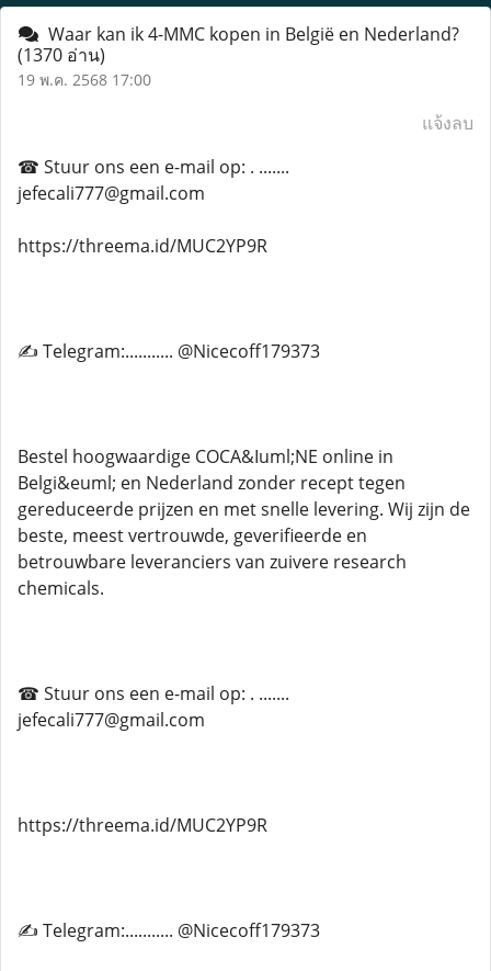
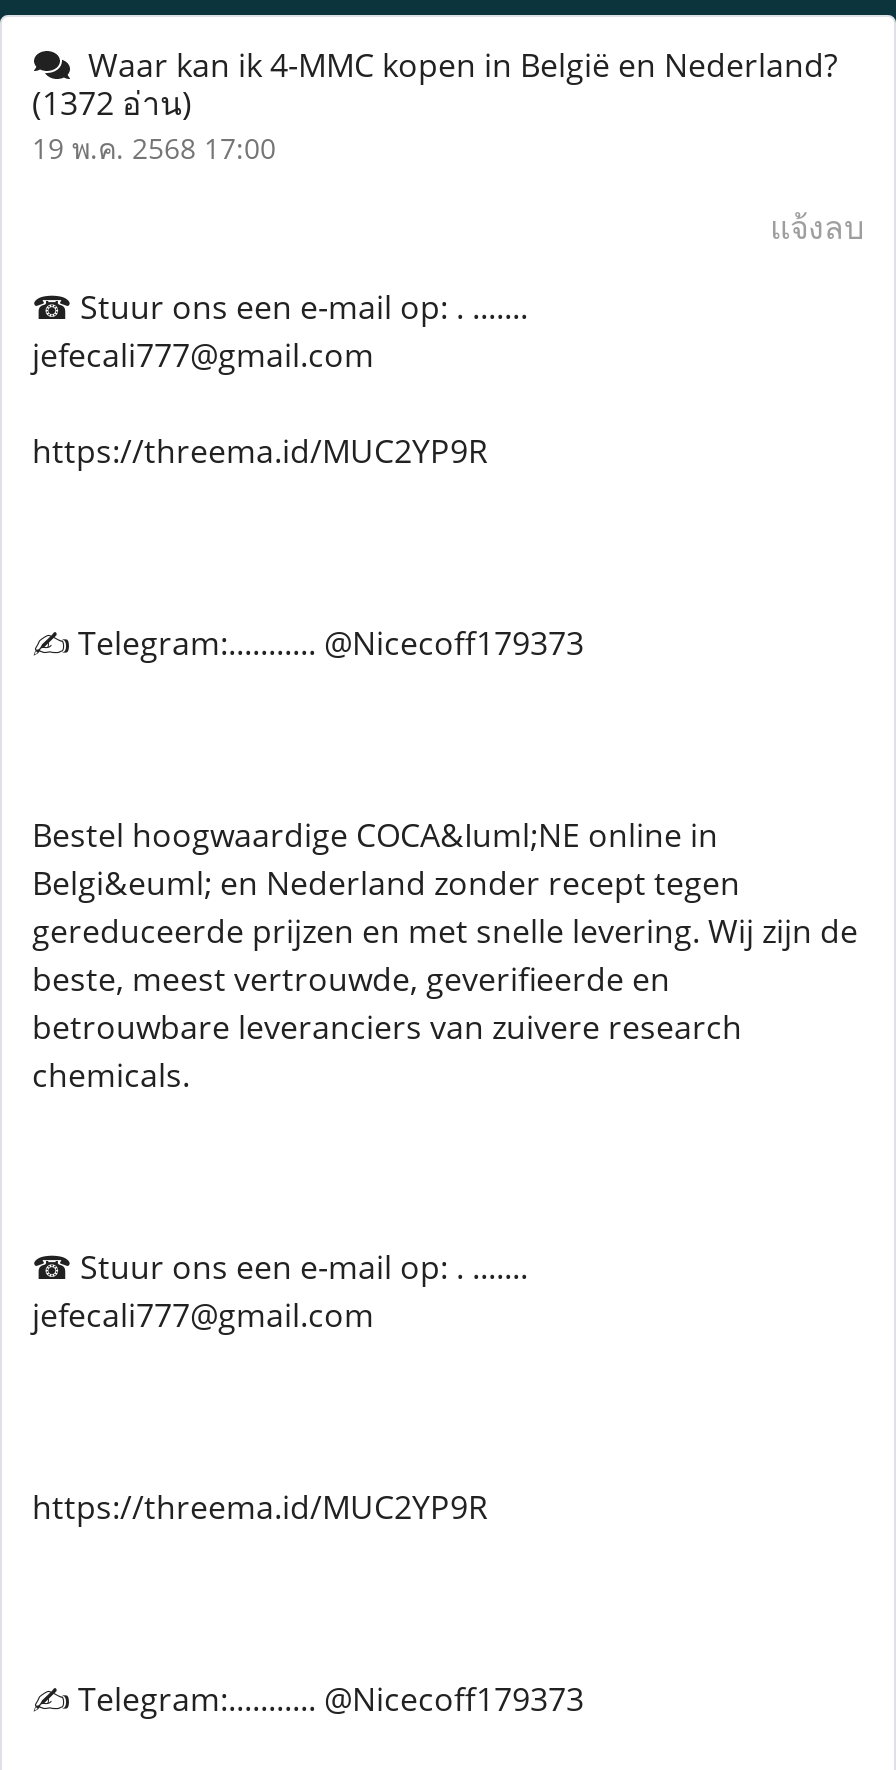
[18,43,105,67] (1370 อ่าน) -> [32,81,192,125] (1372 อ่าน)

